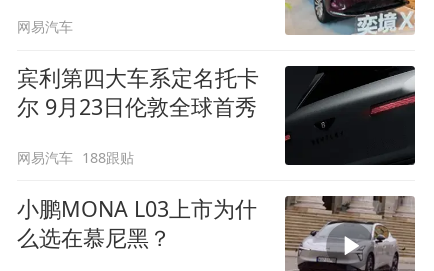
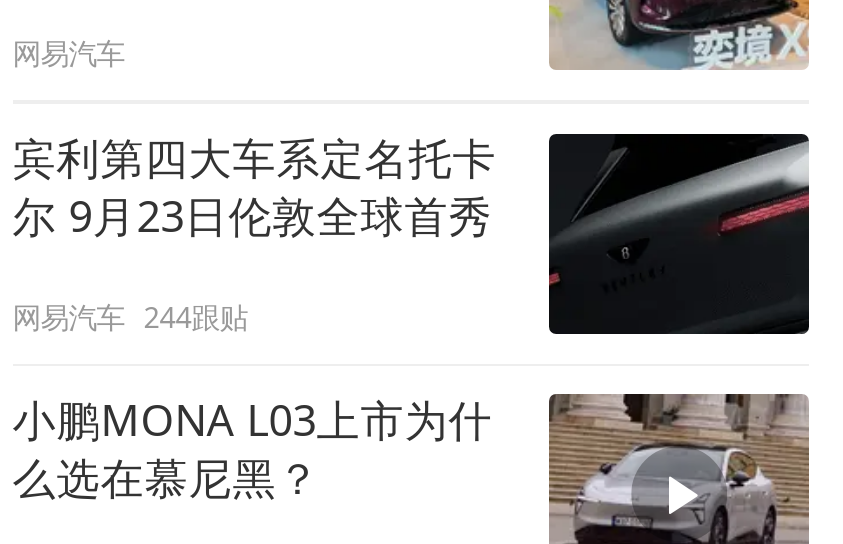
[17,148,134,167] 网易汽车 188跟贴 -> [12,297,248,335] 网易汽车 244跟贴

